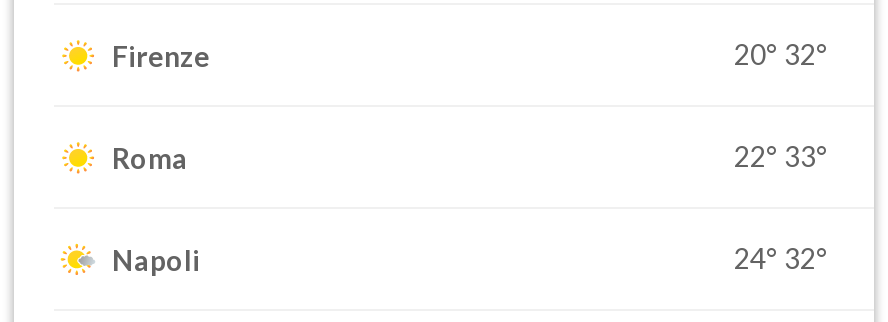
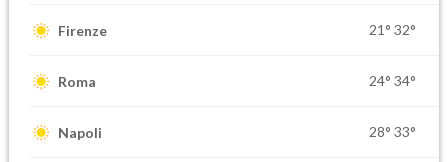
[734,36,828,70] 20° 32° -> [369,21,416,38] 21° 32°
[734,138,828,172] 22° 33° -> [369,72,416,89] 24° 34°
[734,240,828,274] 24° 32° -> [369,123,416,140] 28° 33°

